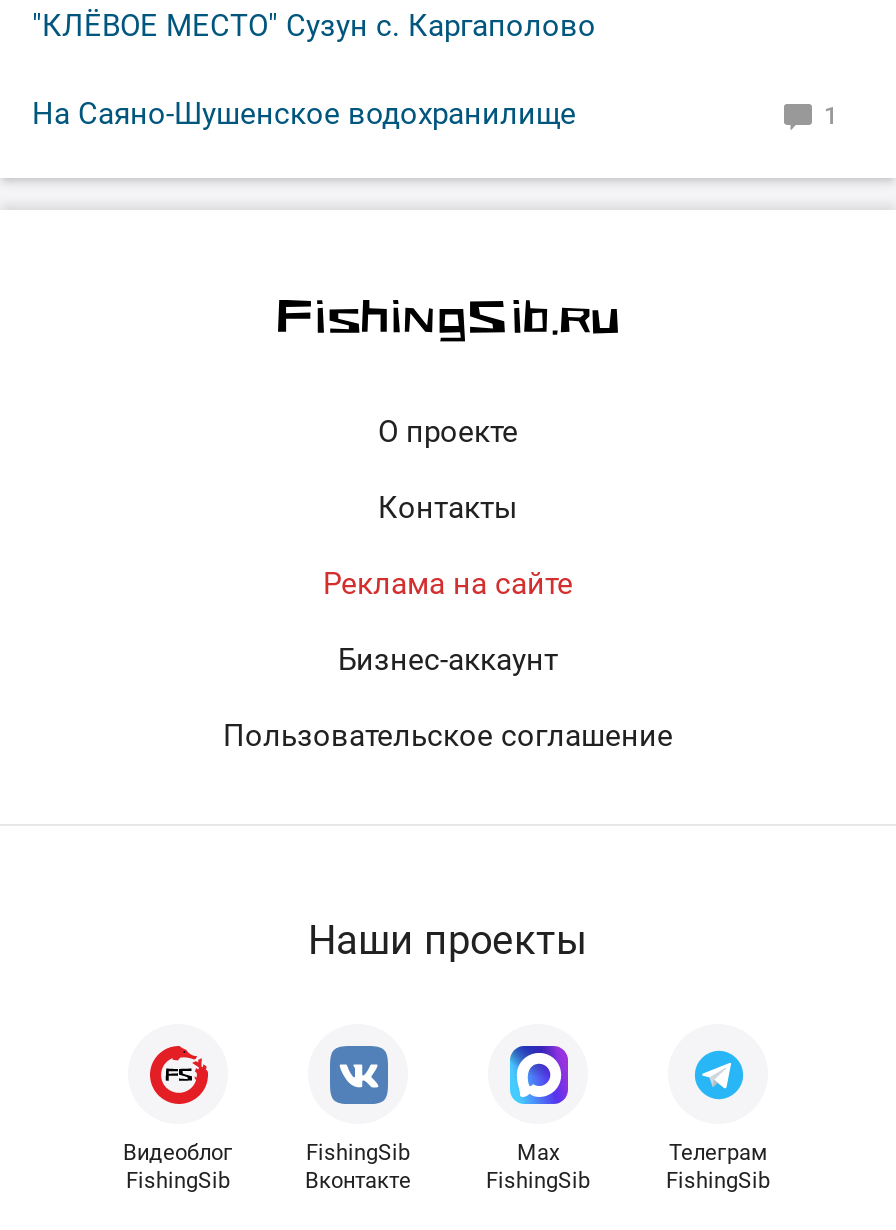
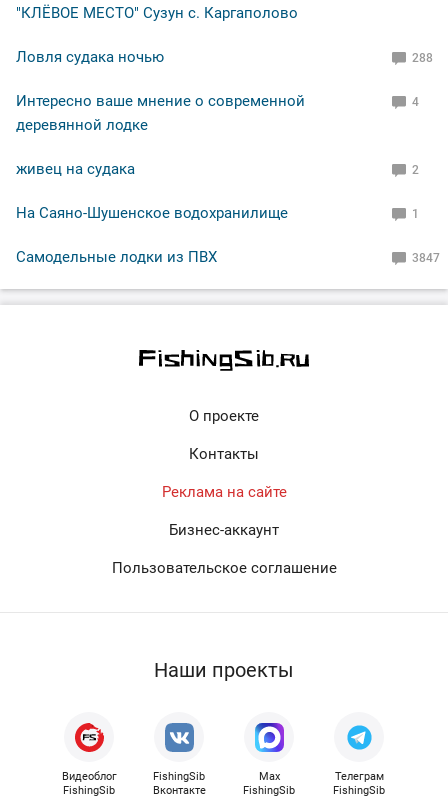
none -> [16,48,433,134] Ловля судака ночью | 288 | Интересно ваше мнение о современной | деревянной лодке
none -> [16,160,419,178] живец на судака | 2
none -> [412,95,419,109] 4
none -> [16,248,440,266] Самодельные лодки из ПВХ | 3847

